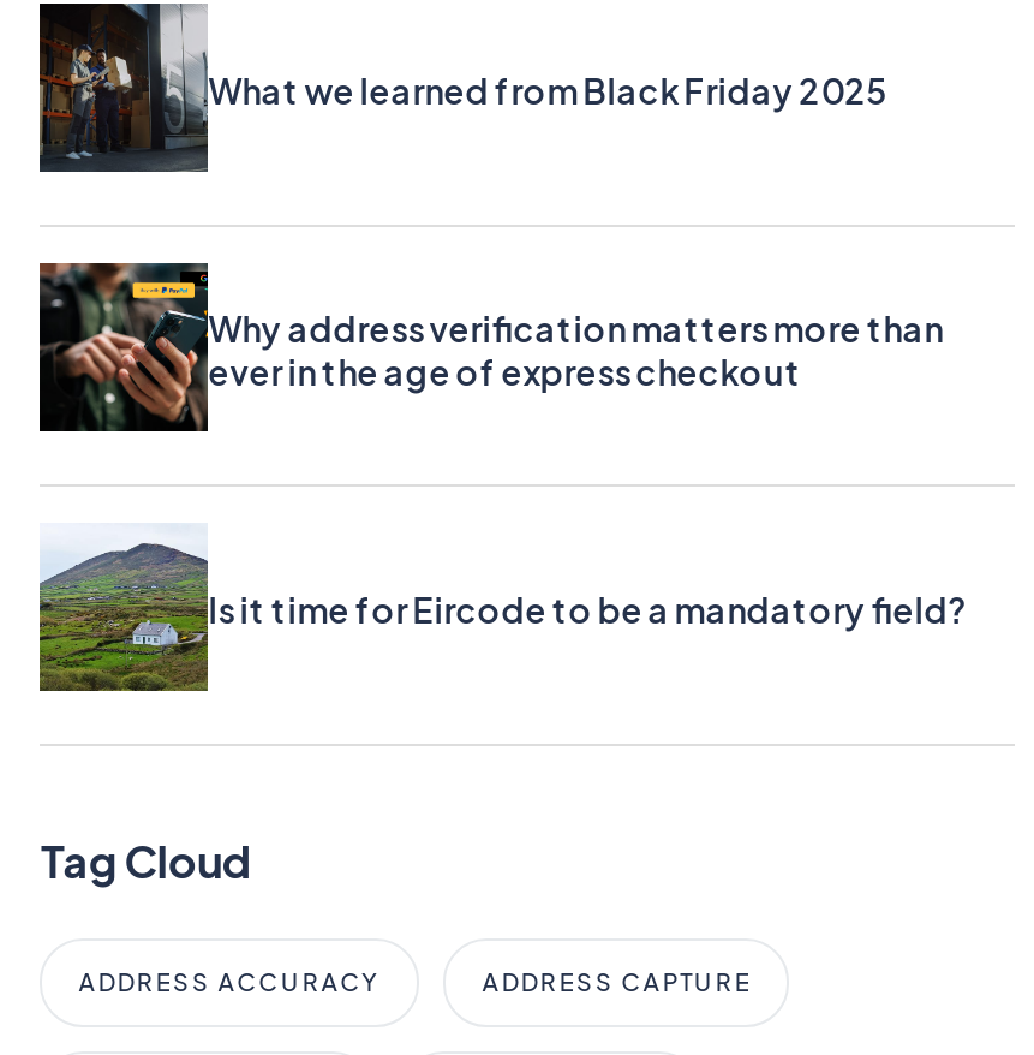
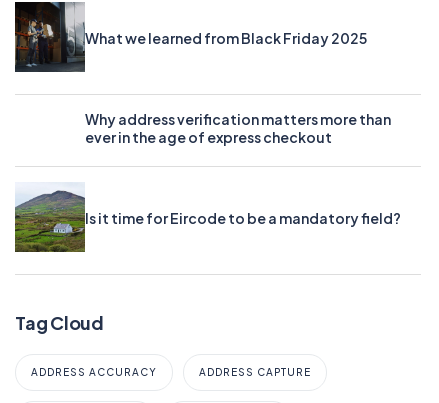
[37,260,210,435] [image] -> none

